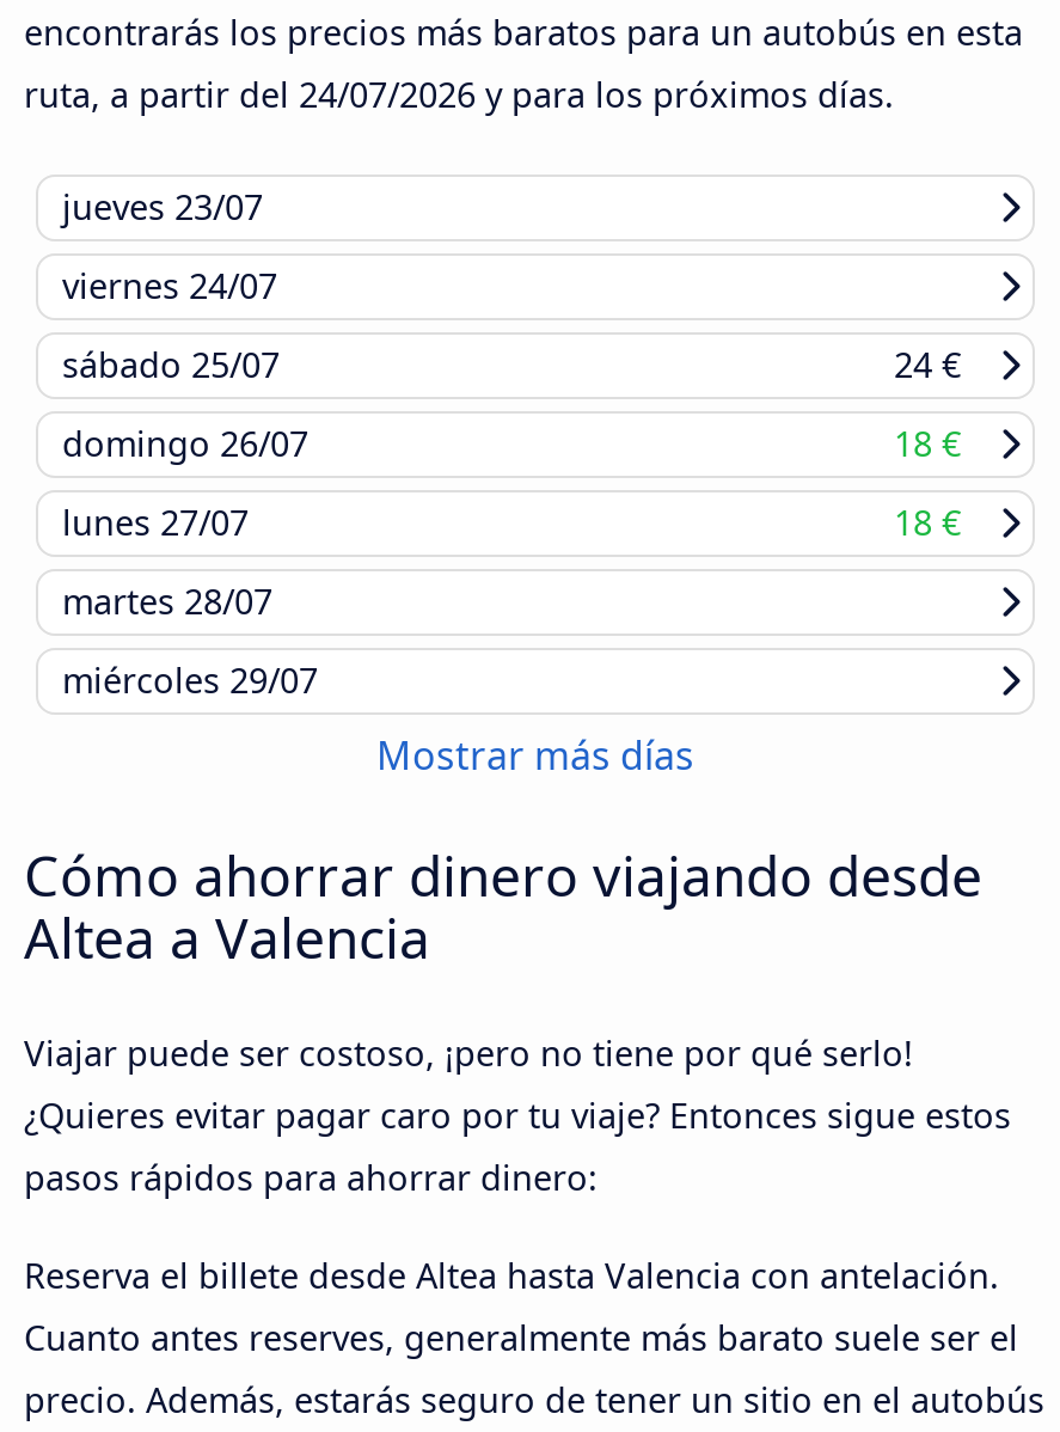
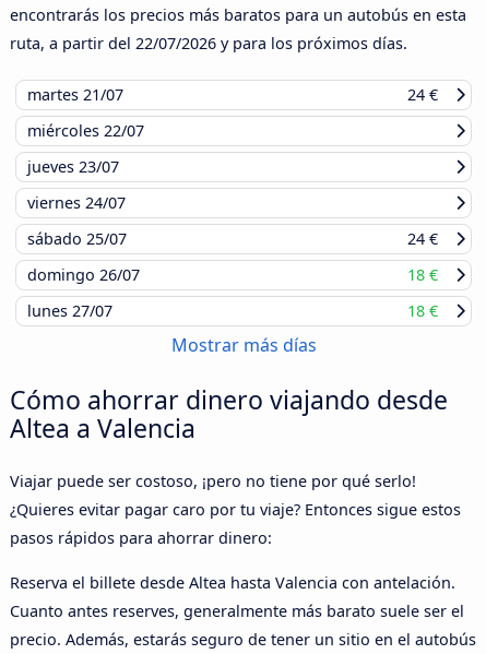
[24,72,894,117] ruta, a partir del 24/07/2026 y para los próximos días. -> [10,33,438,141] ruta, a partir del 22/07/2026 y para los próximos días. | martes 21/07 | 24 € | miércoles 22/07
moved [62,184,961,545] -> [27,156,438,321]: jueves 23/07 | viernes 24/07 | sábado 25/07 | 24 € | domingo 26/07 | 18 € | lunes 27/07 | 18 €
[62,579,318,703] martes 28/07 | miércoles 29/07 -> none

